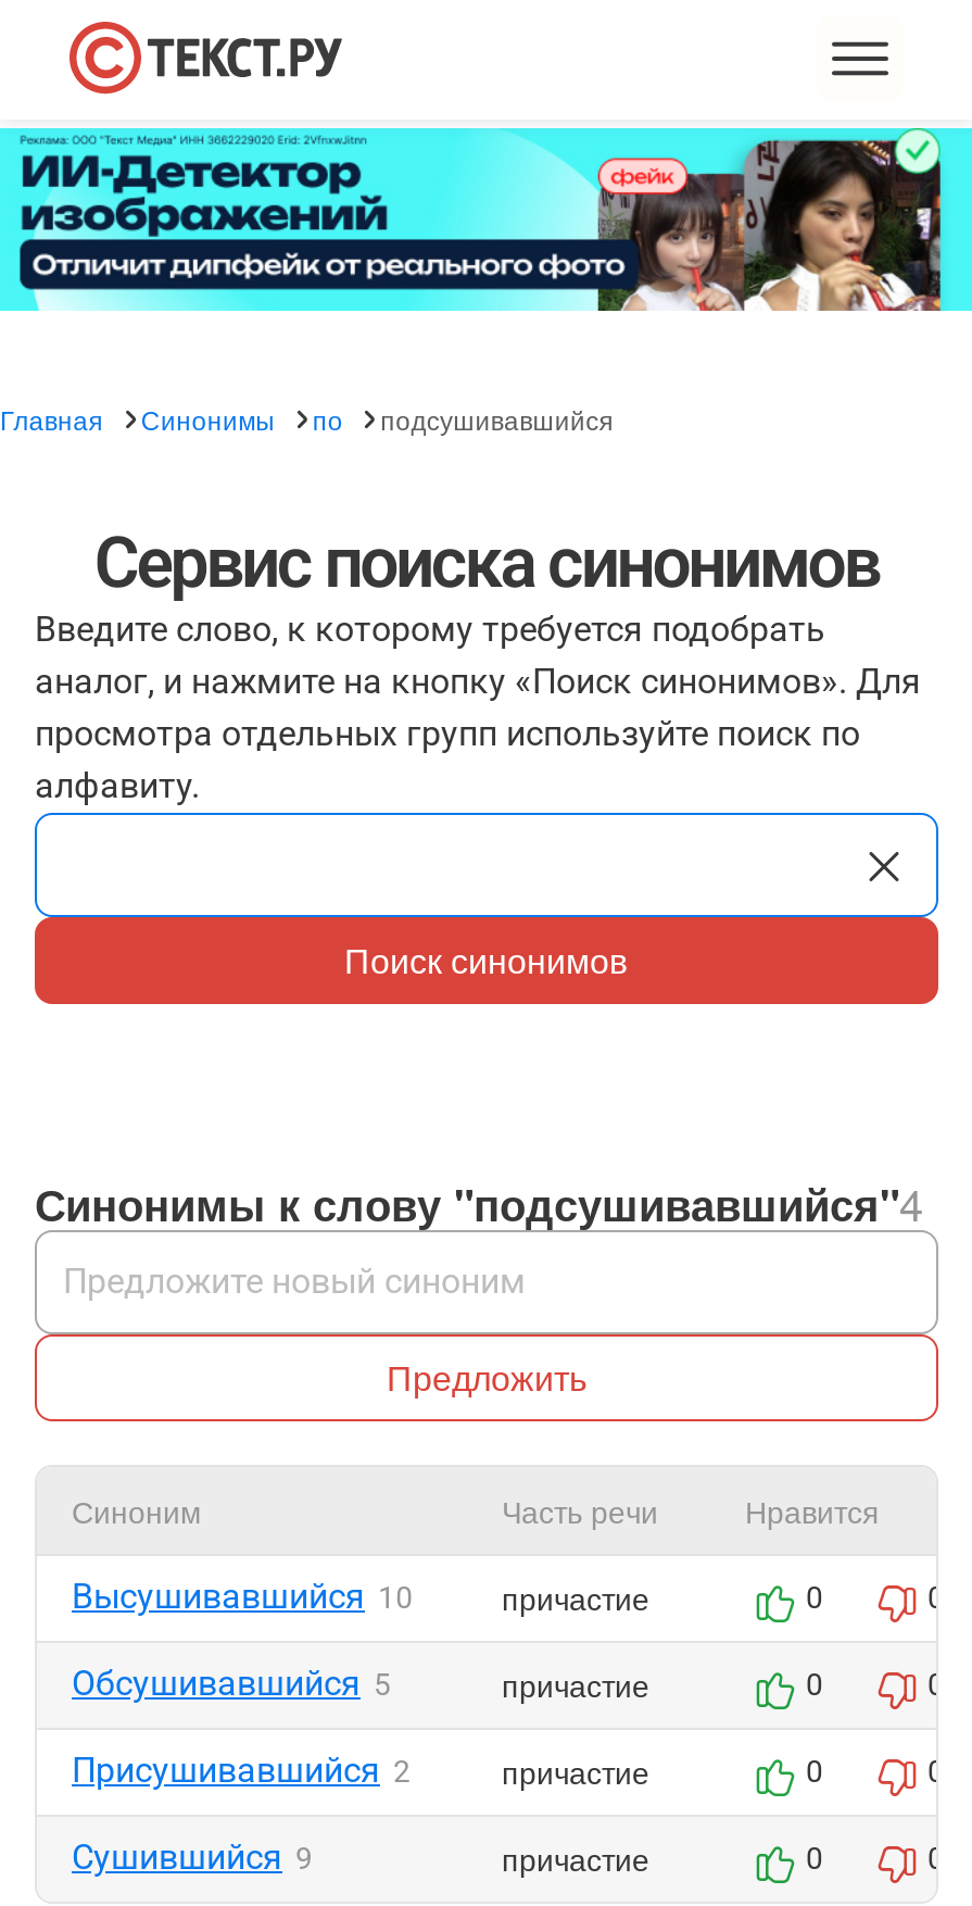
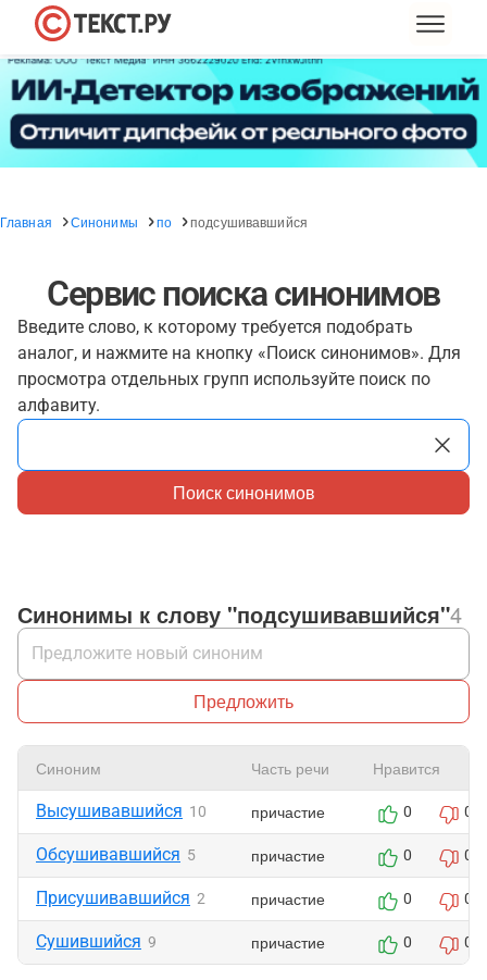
[7,126,954,313] [image] -> [3,58,480,169] [image]

